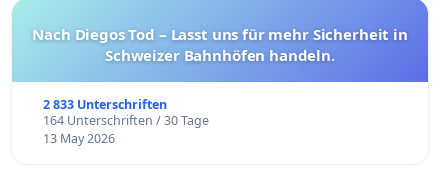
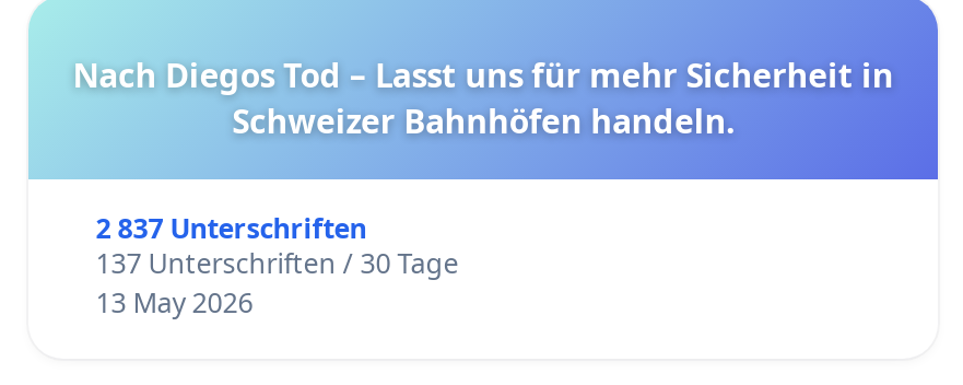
[43,96,167,113] 2 833 Unterschriften -> [96,211,367,248] 2 837 Unterschriften
[43,112,209,129] 164 Unterschriften / 30 Tage -> [96,246,459,283] 137 Unterschriften / 30 Tage

